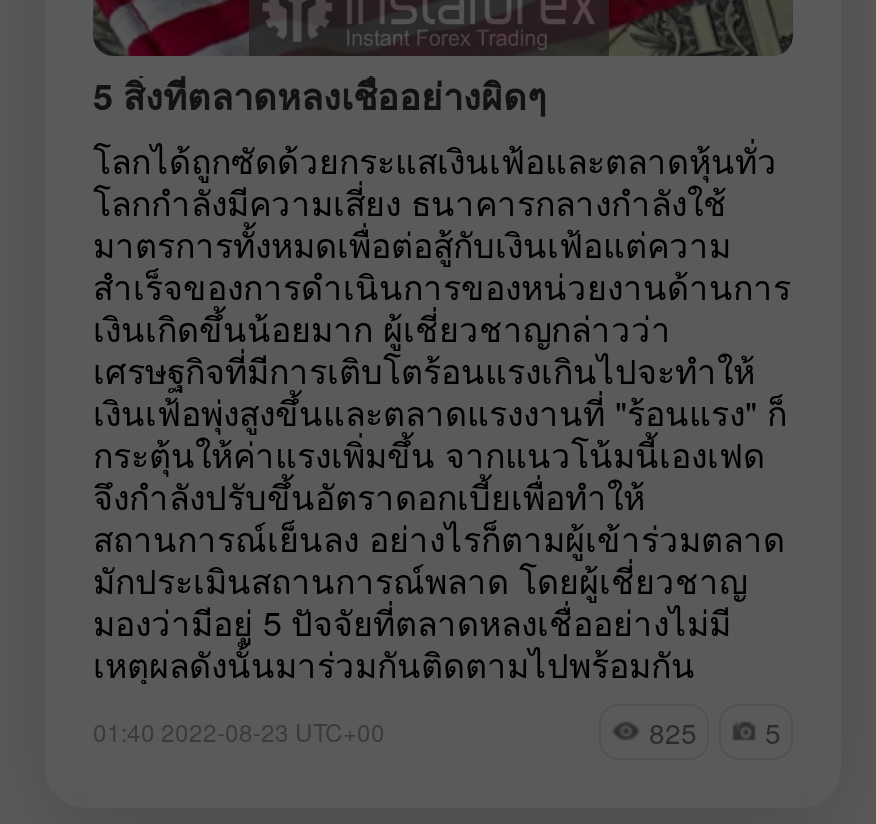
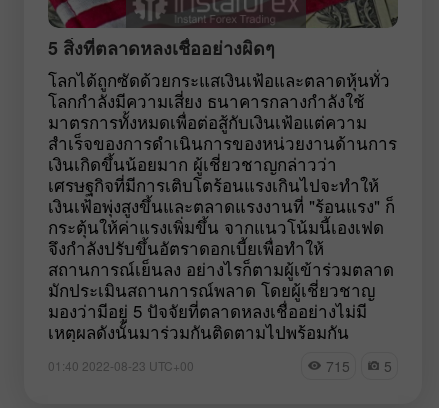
[649,712,781,752] 825 5 -> [326,356,392,376] 715 5

